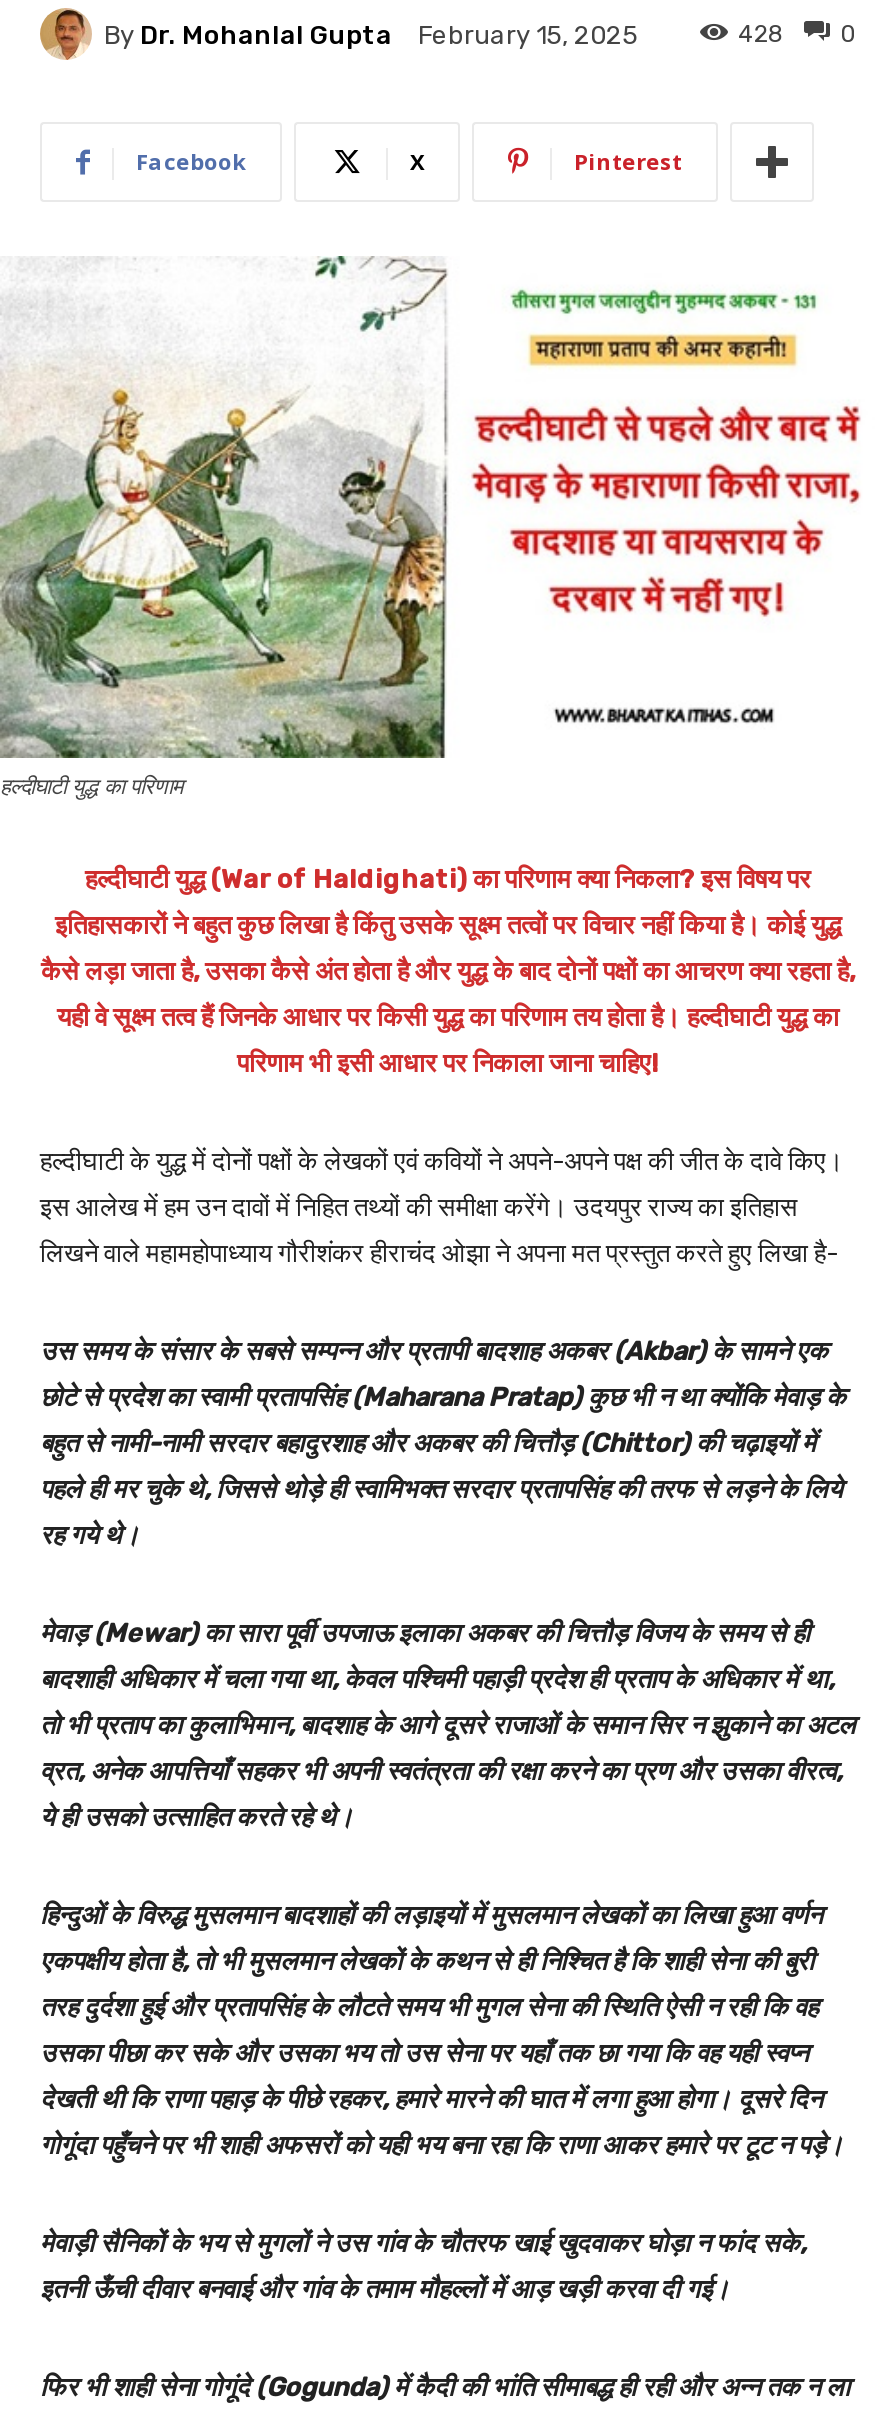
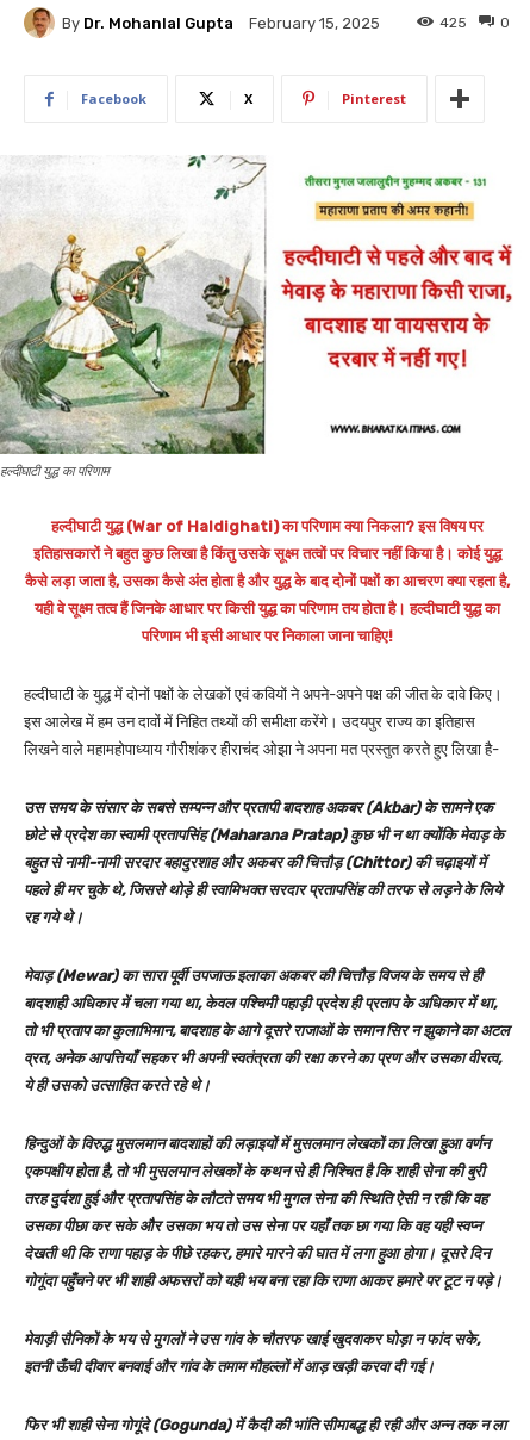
[738,20,784,48] 428 -> [439,14,467,31] 425

